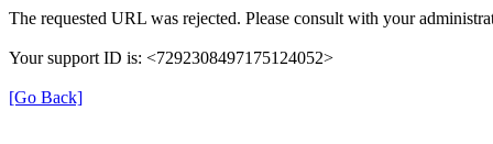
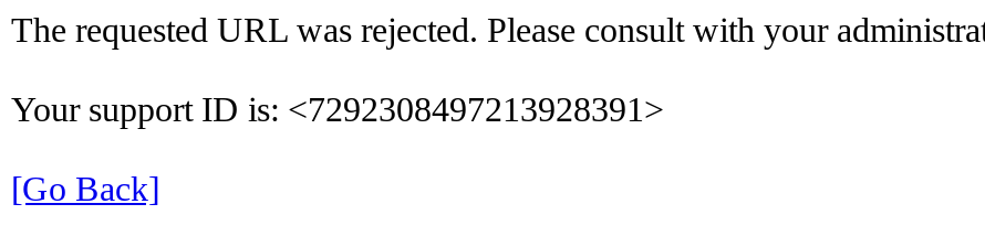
[9,48,333,67] Your support ID is: <7292308497175124052> -> [11,90,664,128] Your support ID is: <7292308497213928391>

